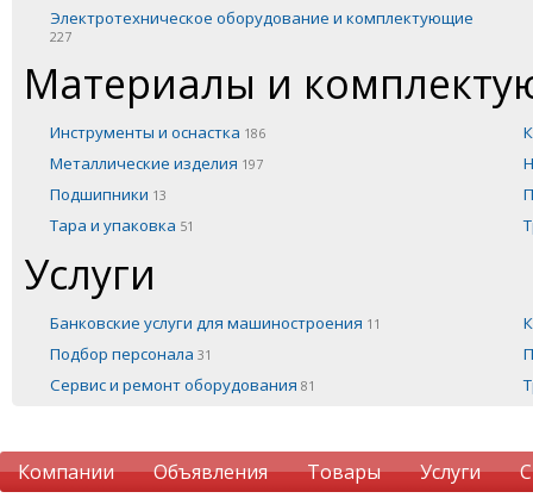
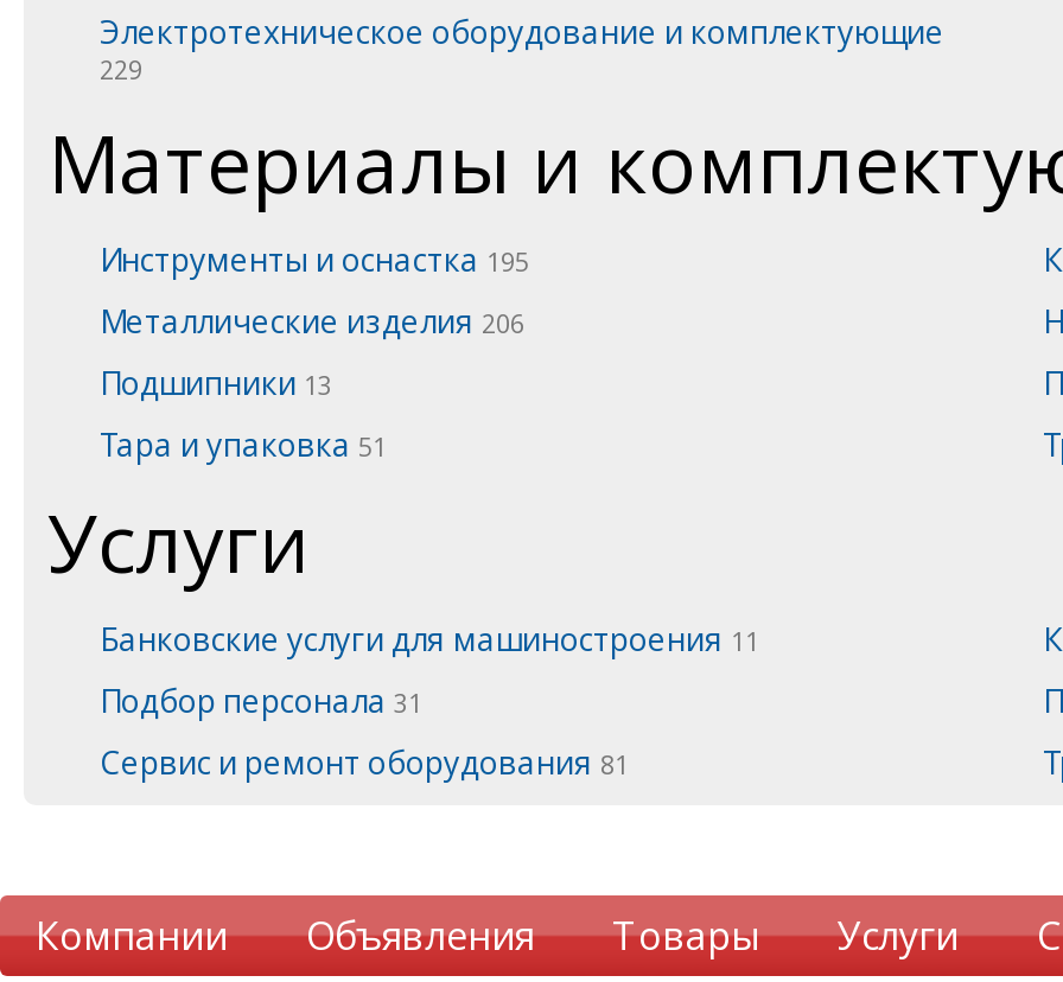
[50,29,71,45] 227 -> [100,53,142,87] 229
[50,122,265,143] Инструменты и оснастка 186 -> [100,238,529,281] Инструменты и оснастка 195
[50,152,263,174] Металлические изделия 197 -> [100,300,524,343] Металлические изделия 206

